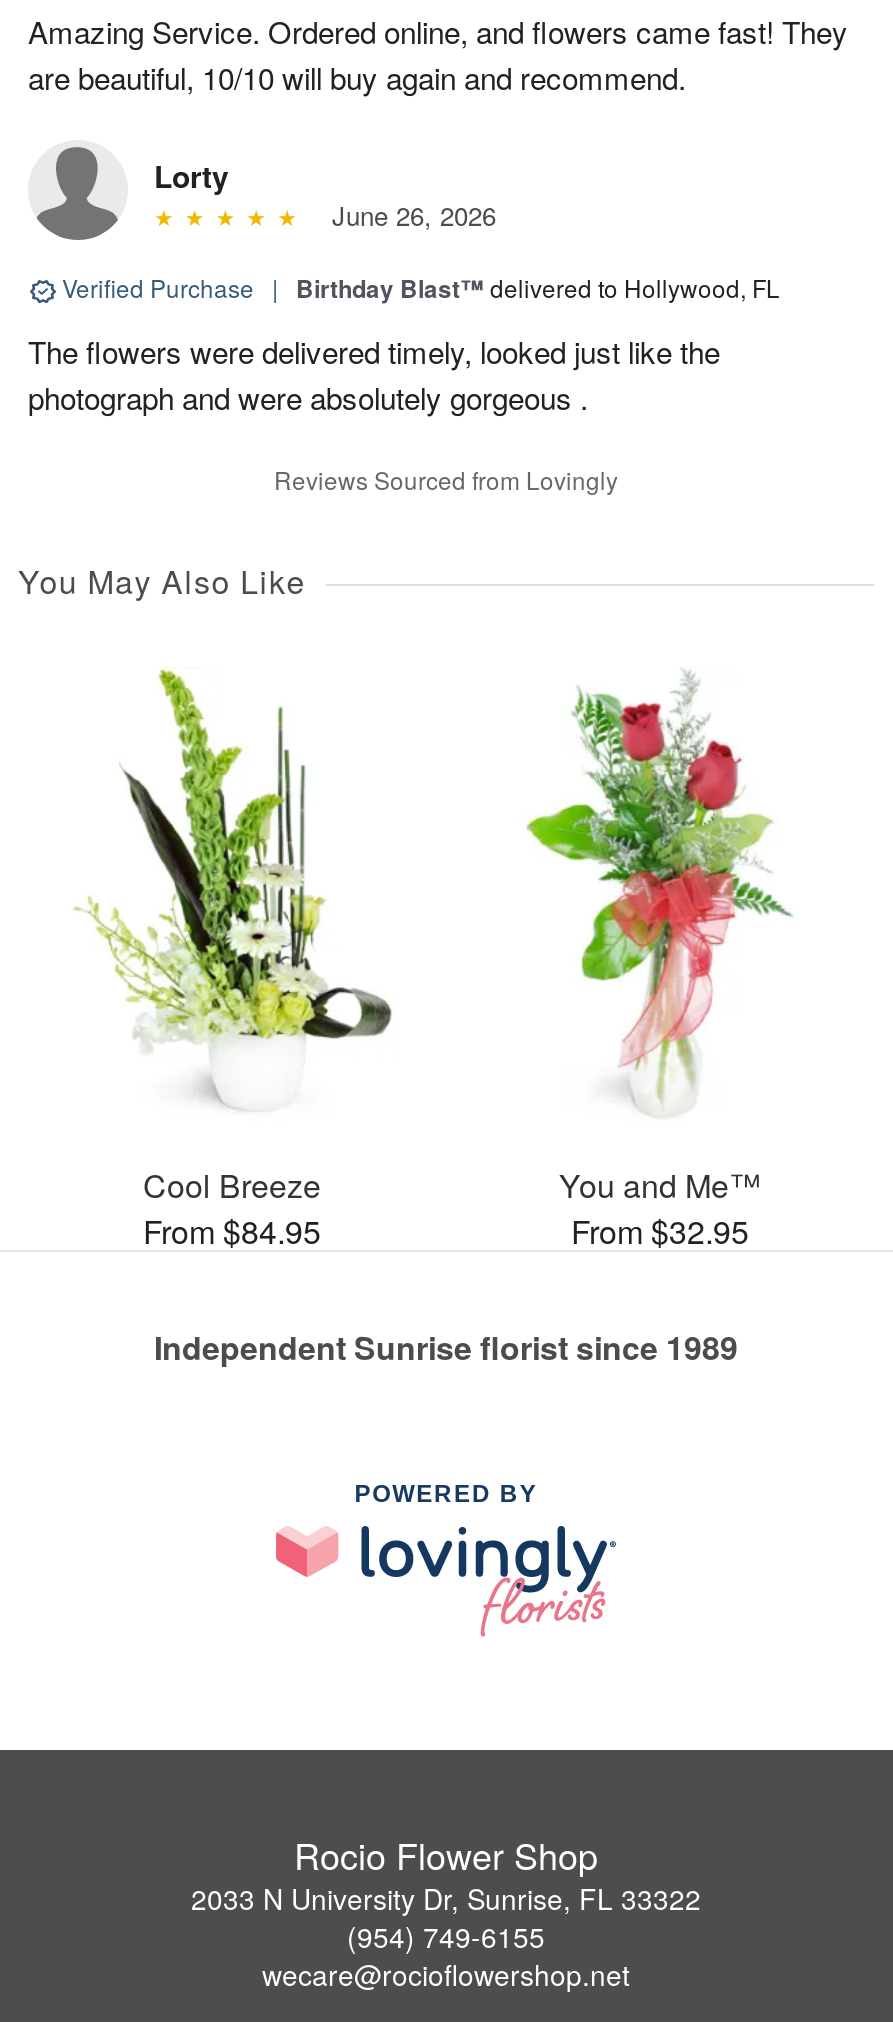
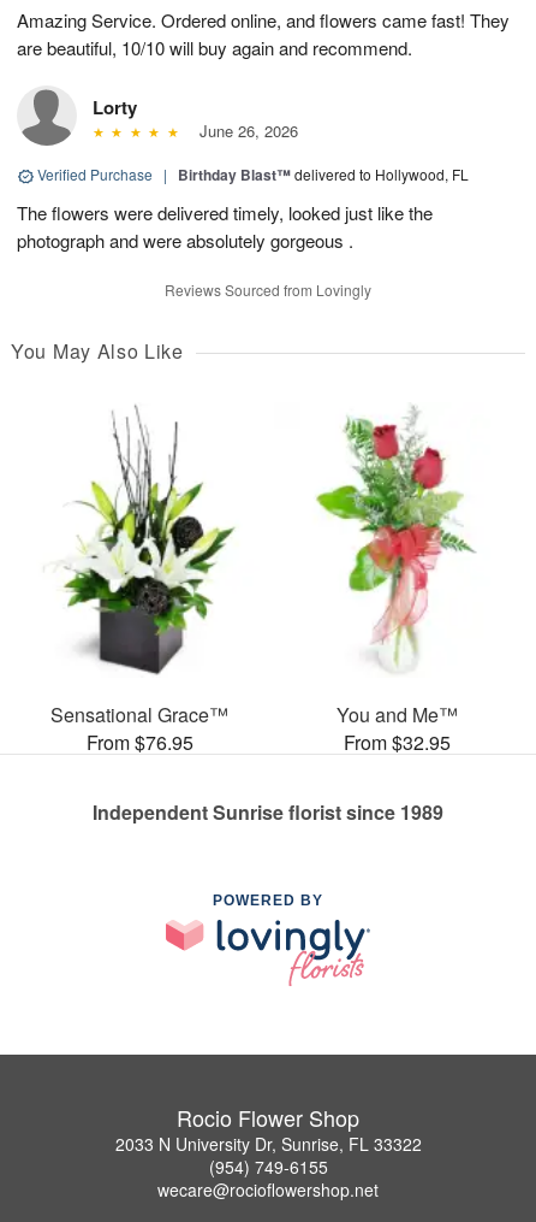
[74,668,394,1254] [image] | Cool Breeze | From $84.95 -> [46,405,236,756] [image] | Sensational Grace™ | From $76.95

